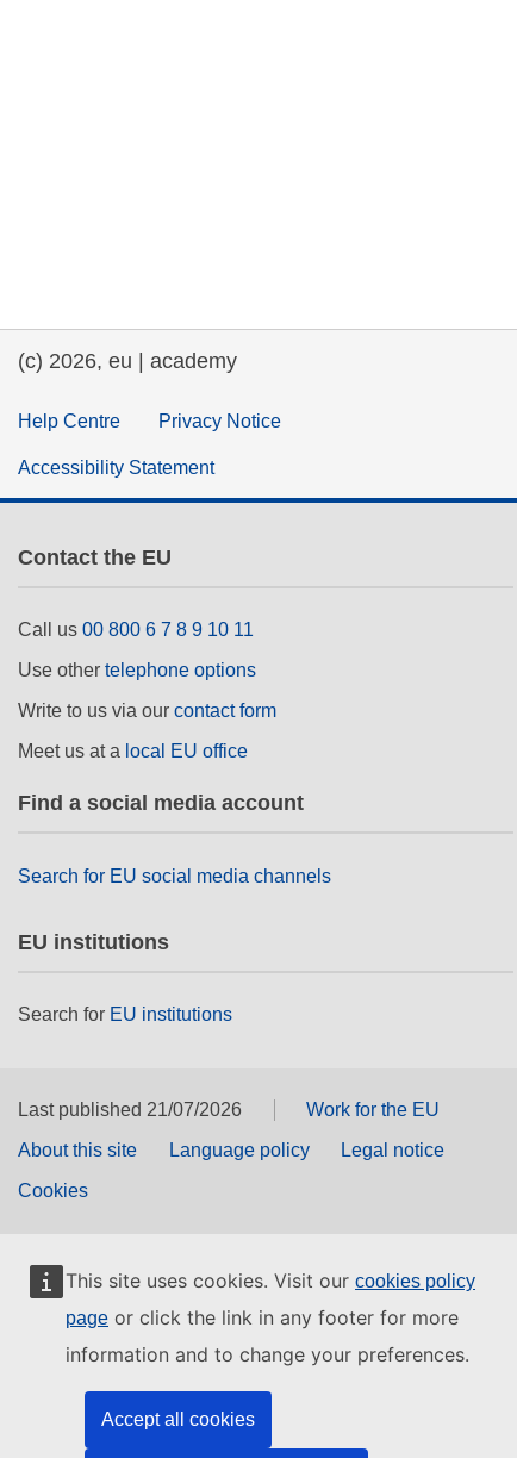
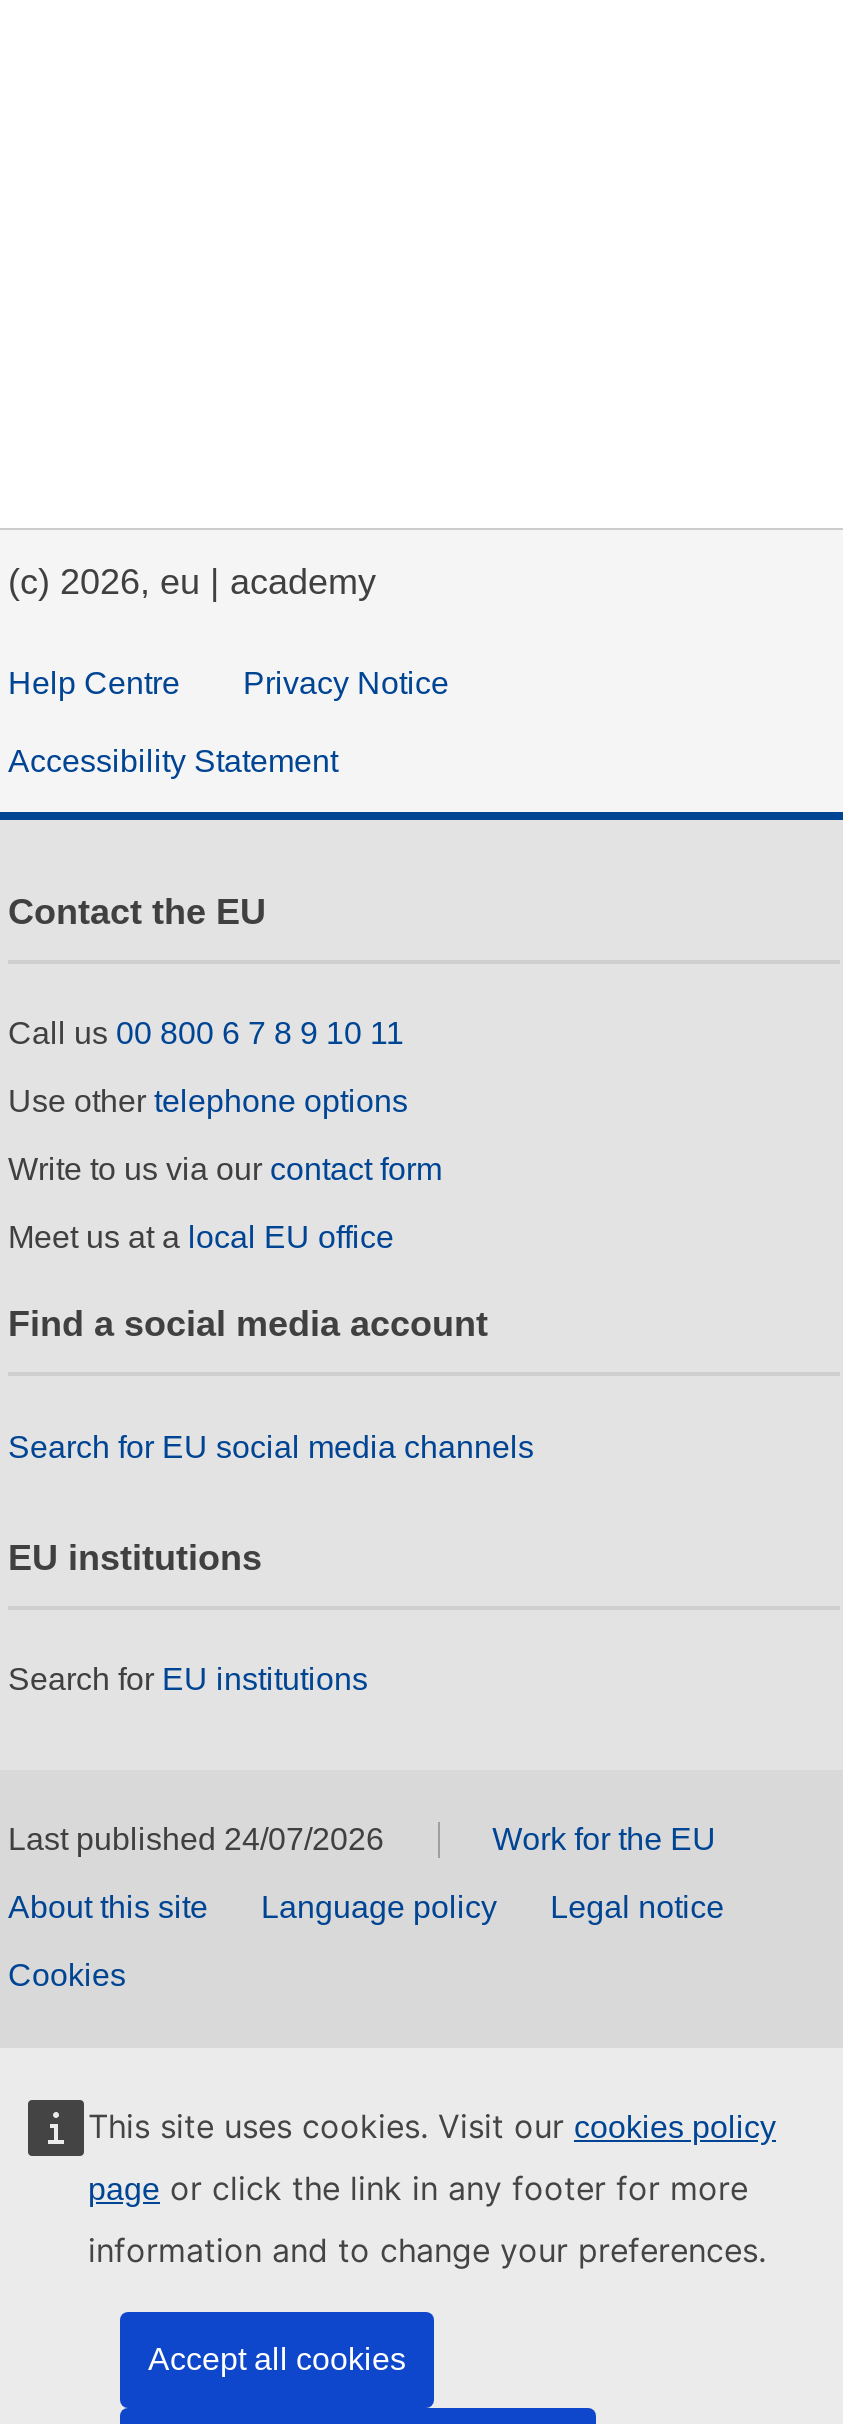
[18,1100,242,1120] Last published 21/07/2026 -> [8,1823,384,1857] Last published 24/07/2026

